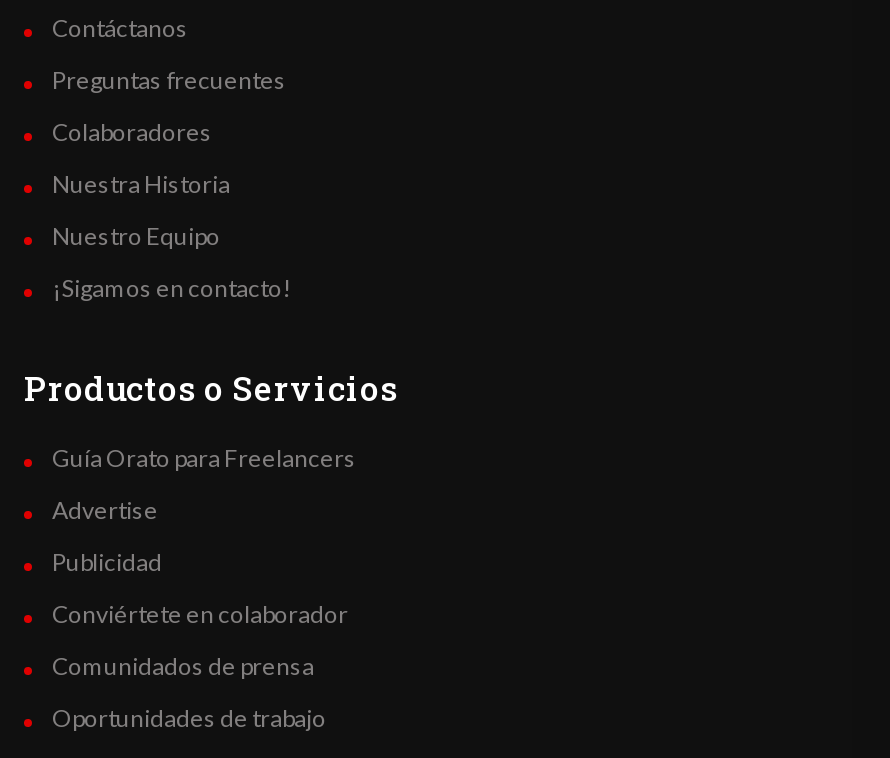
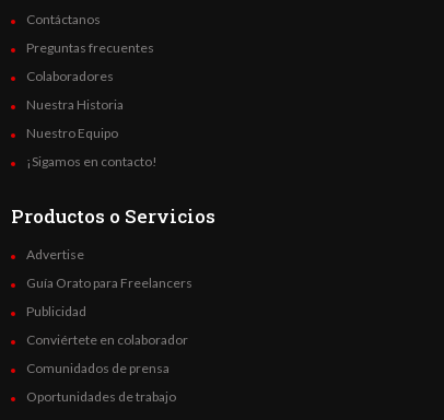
moved [52,443,356,473] -> [26,274,192,291]: Guía Orato para Freelancers
moved [52,495,158,525] -> [26,246,84,262]: Advertise

